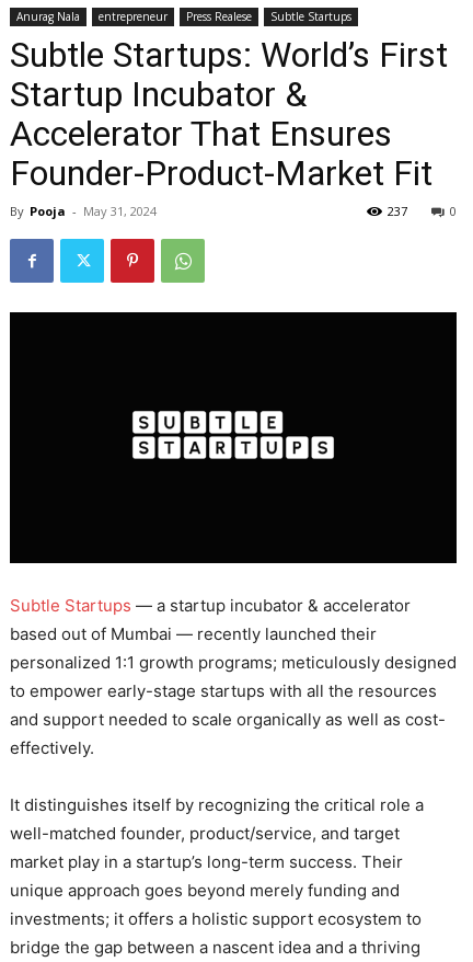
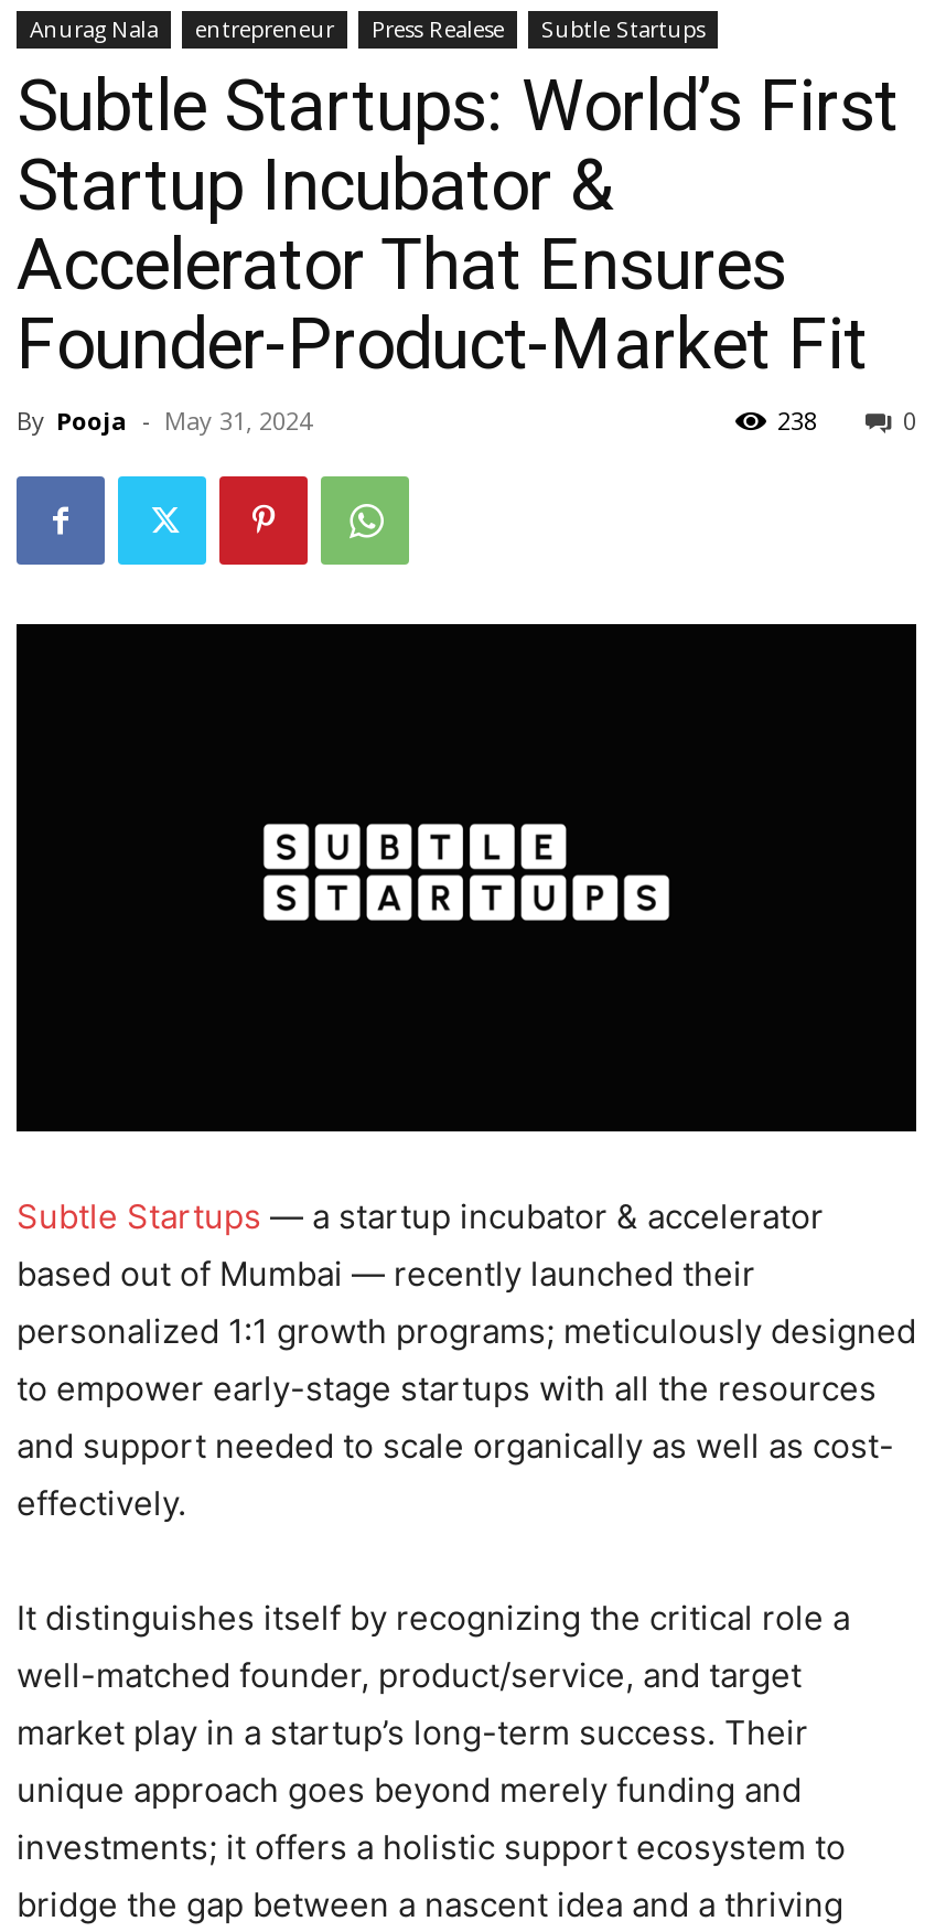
[388,203,407,219] 237 -> [777,404,817,437] 238

